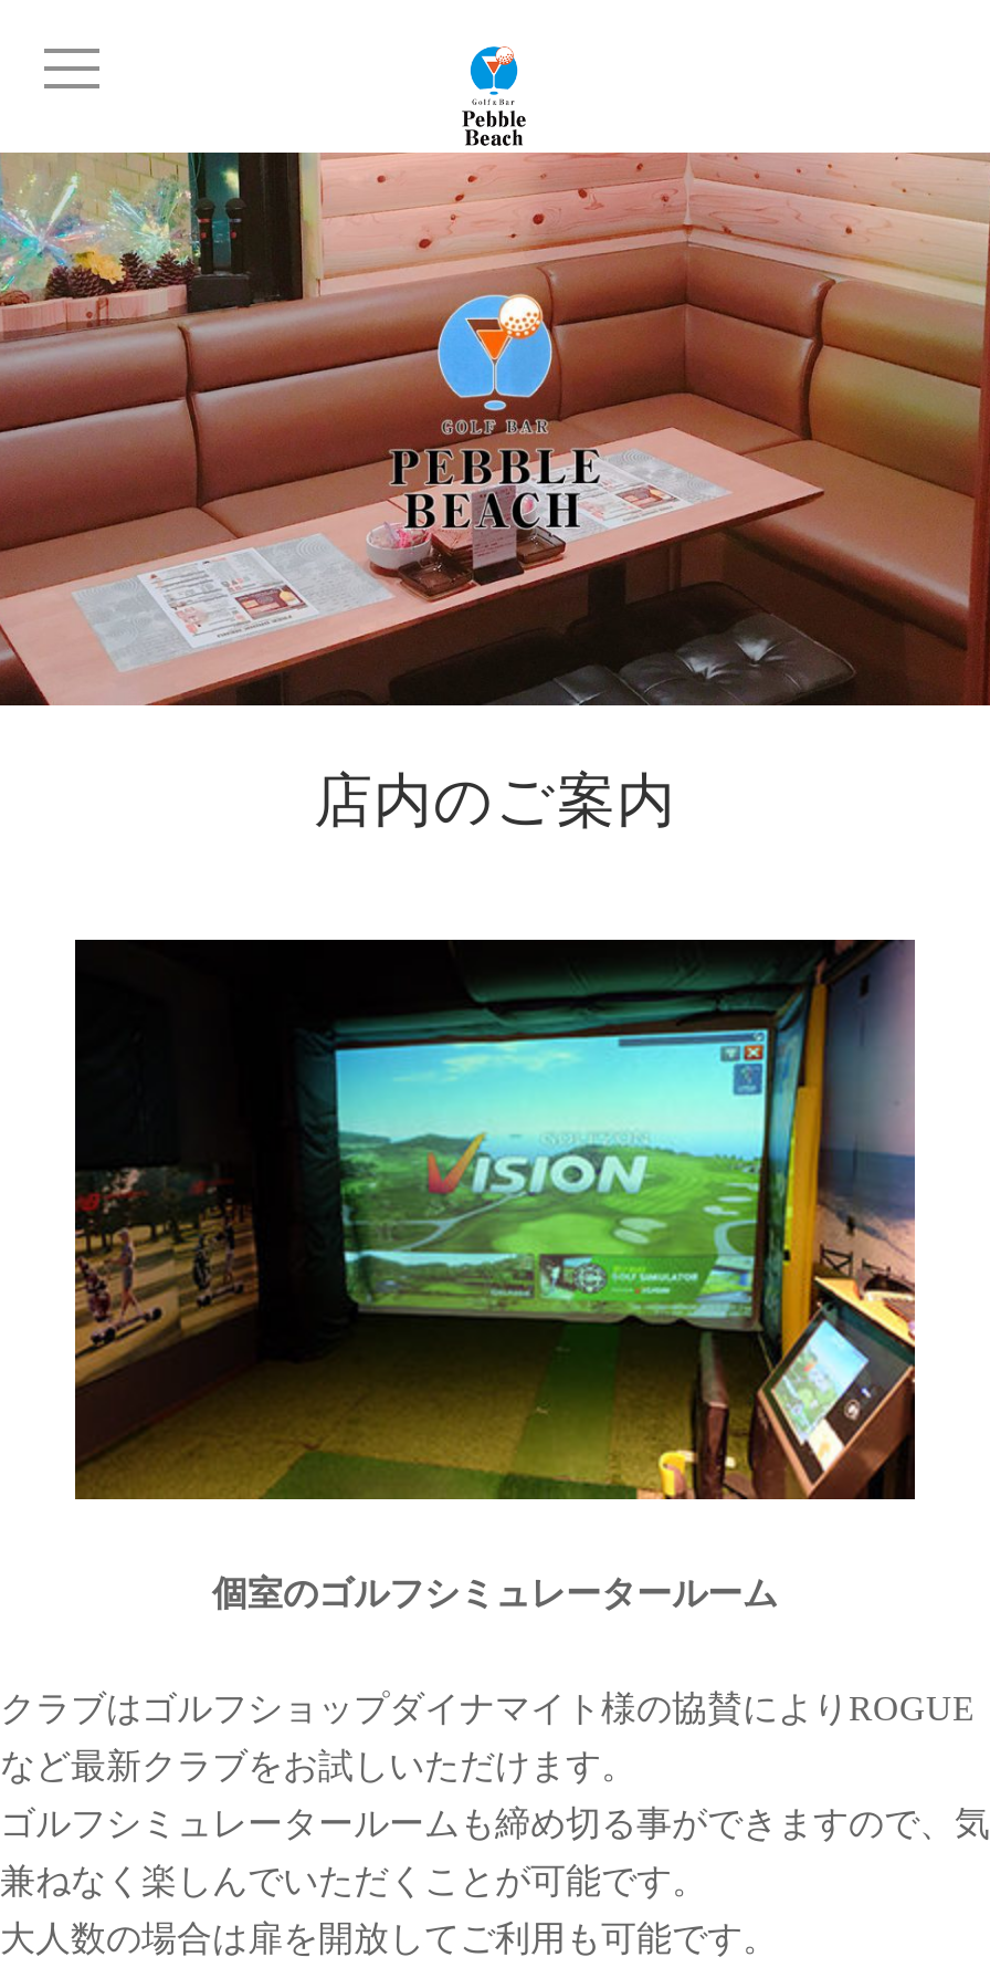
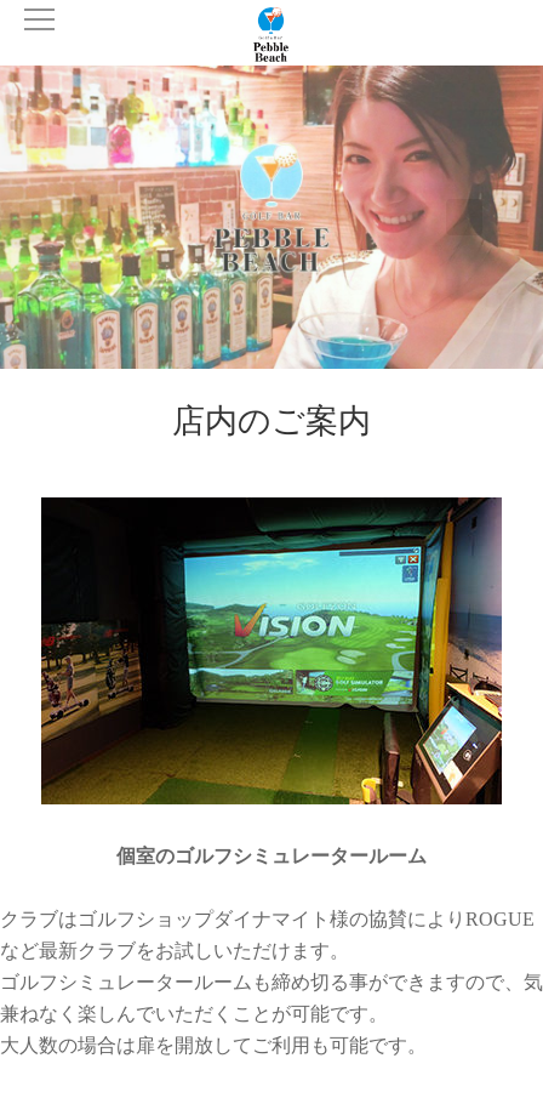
[7,150,983,708] [image] -> [4,66,539,370] [image]

